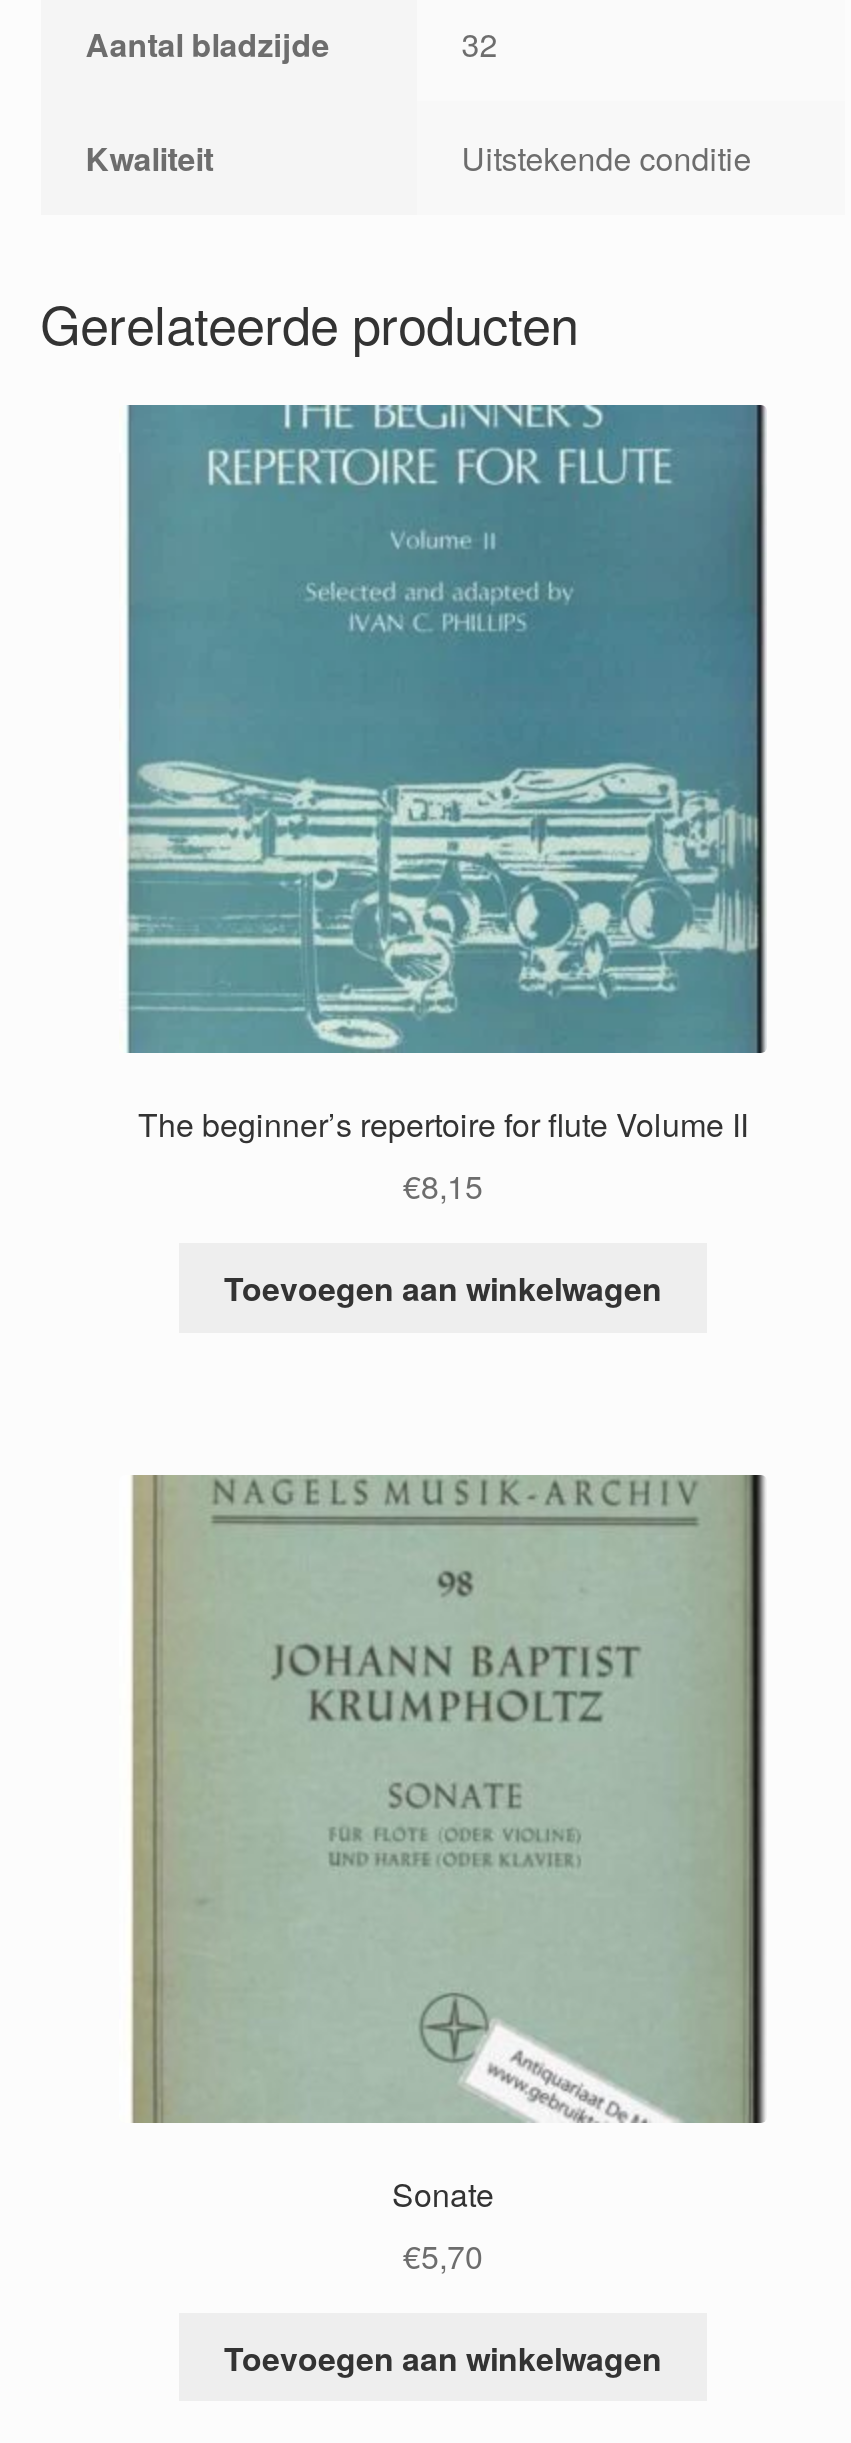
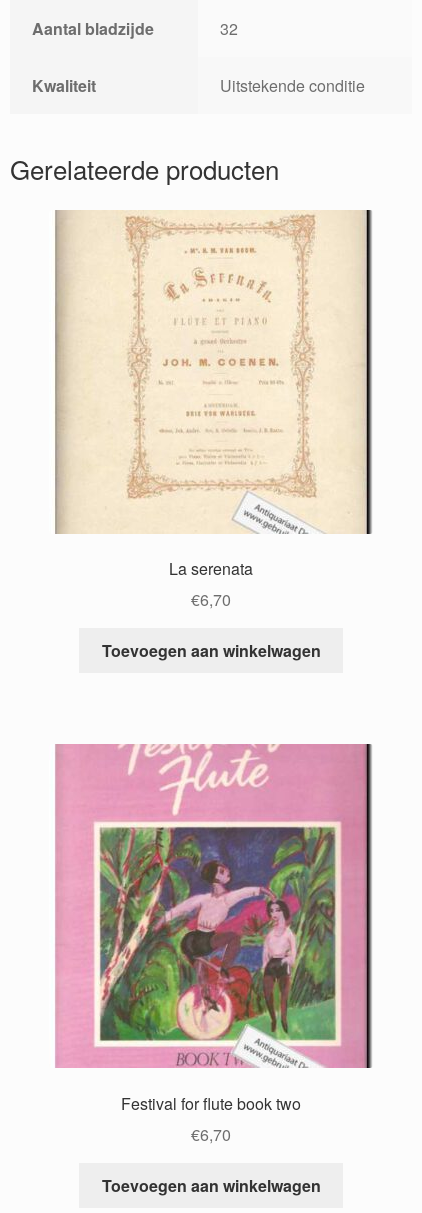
[125,403,767,1209] [image] | The beginner’s repertoire for flute Volume II | €8,15 -> [53,209,372,611] [image] | La serenata | €6,70
[131,1473,757,2279] [image] | Sonate | €5,70 -> [55,743,367,1146] [image] | Festival for flute book two | €6,70

